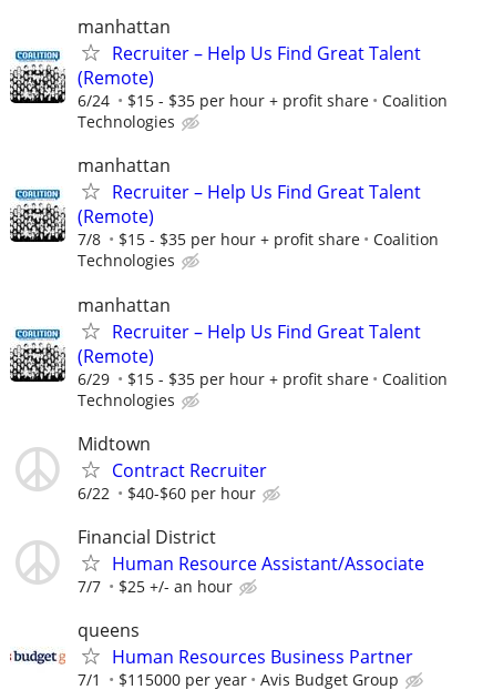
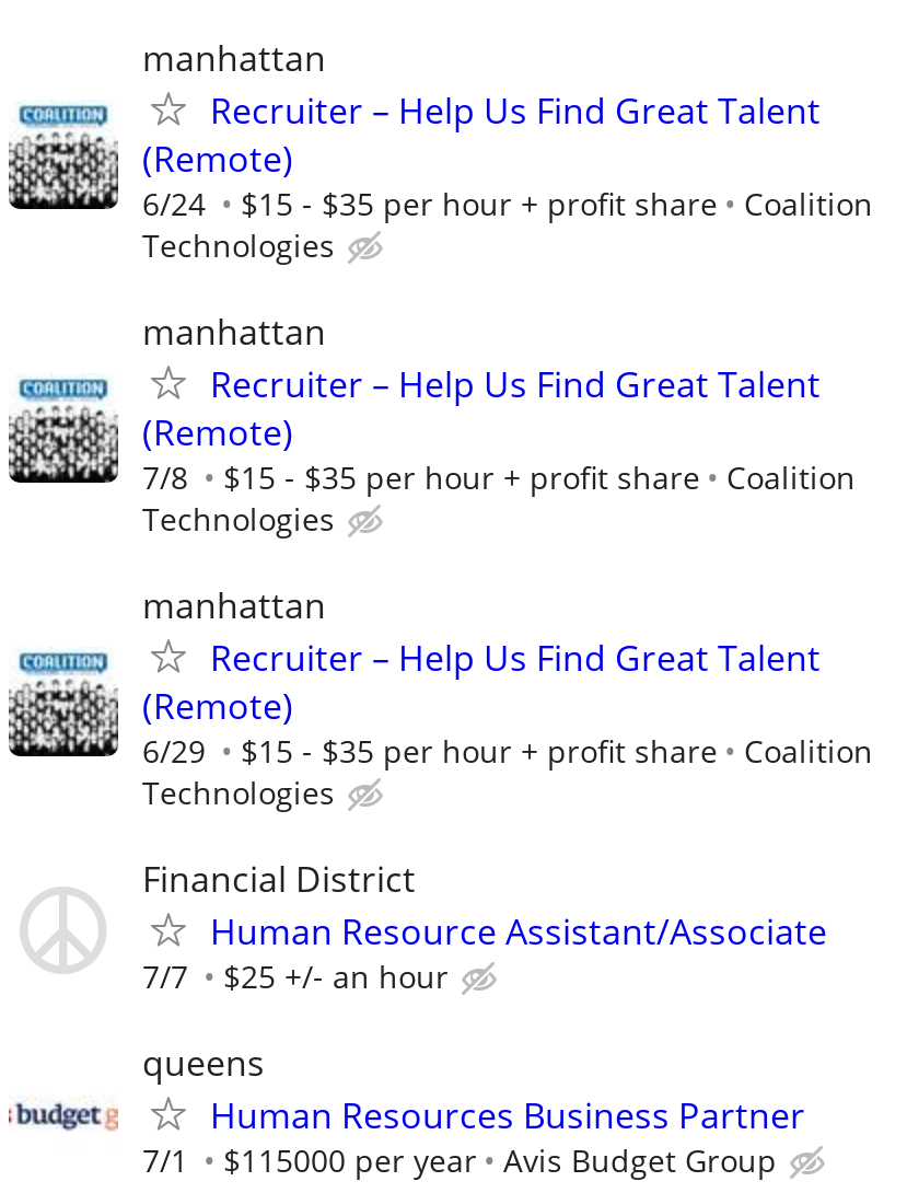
[78,431,267,503] Midtown | Contract Recruiter | 6/22 | $40-$60 per hour -> none

